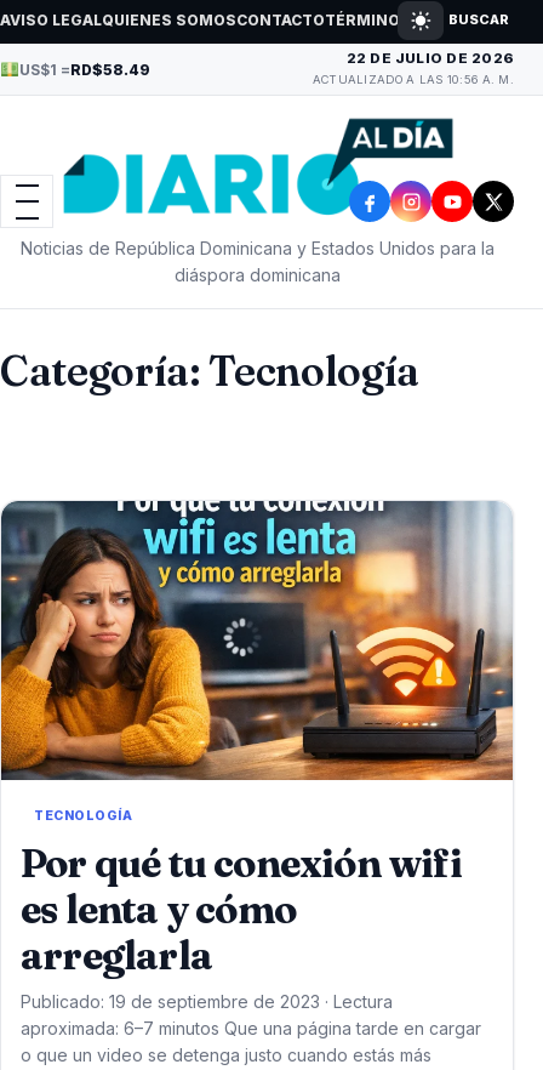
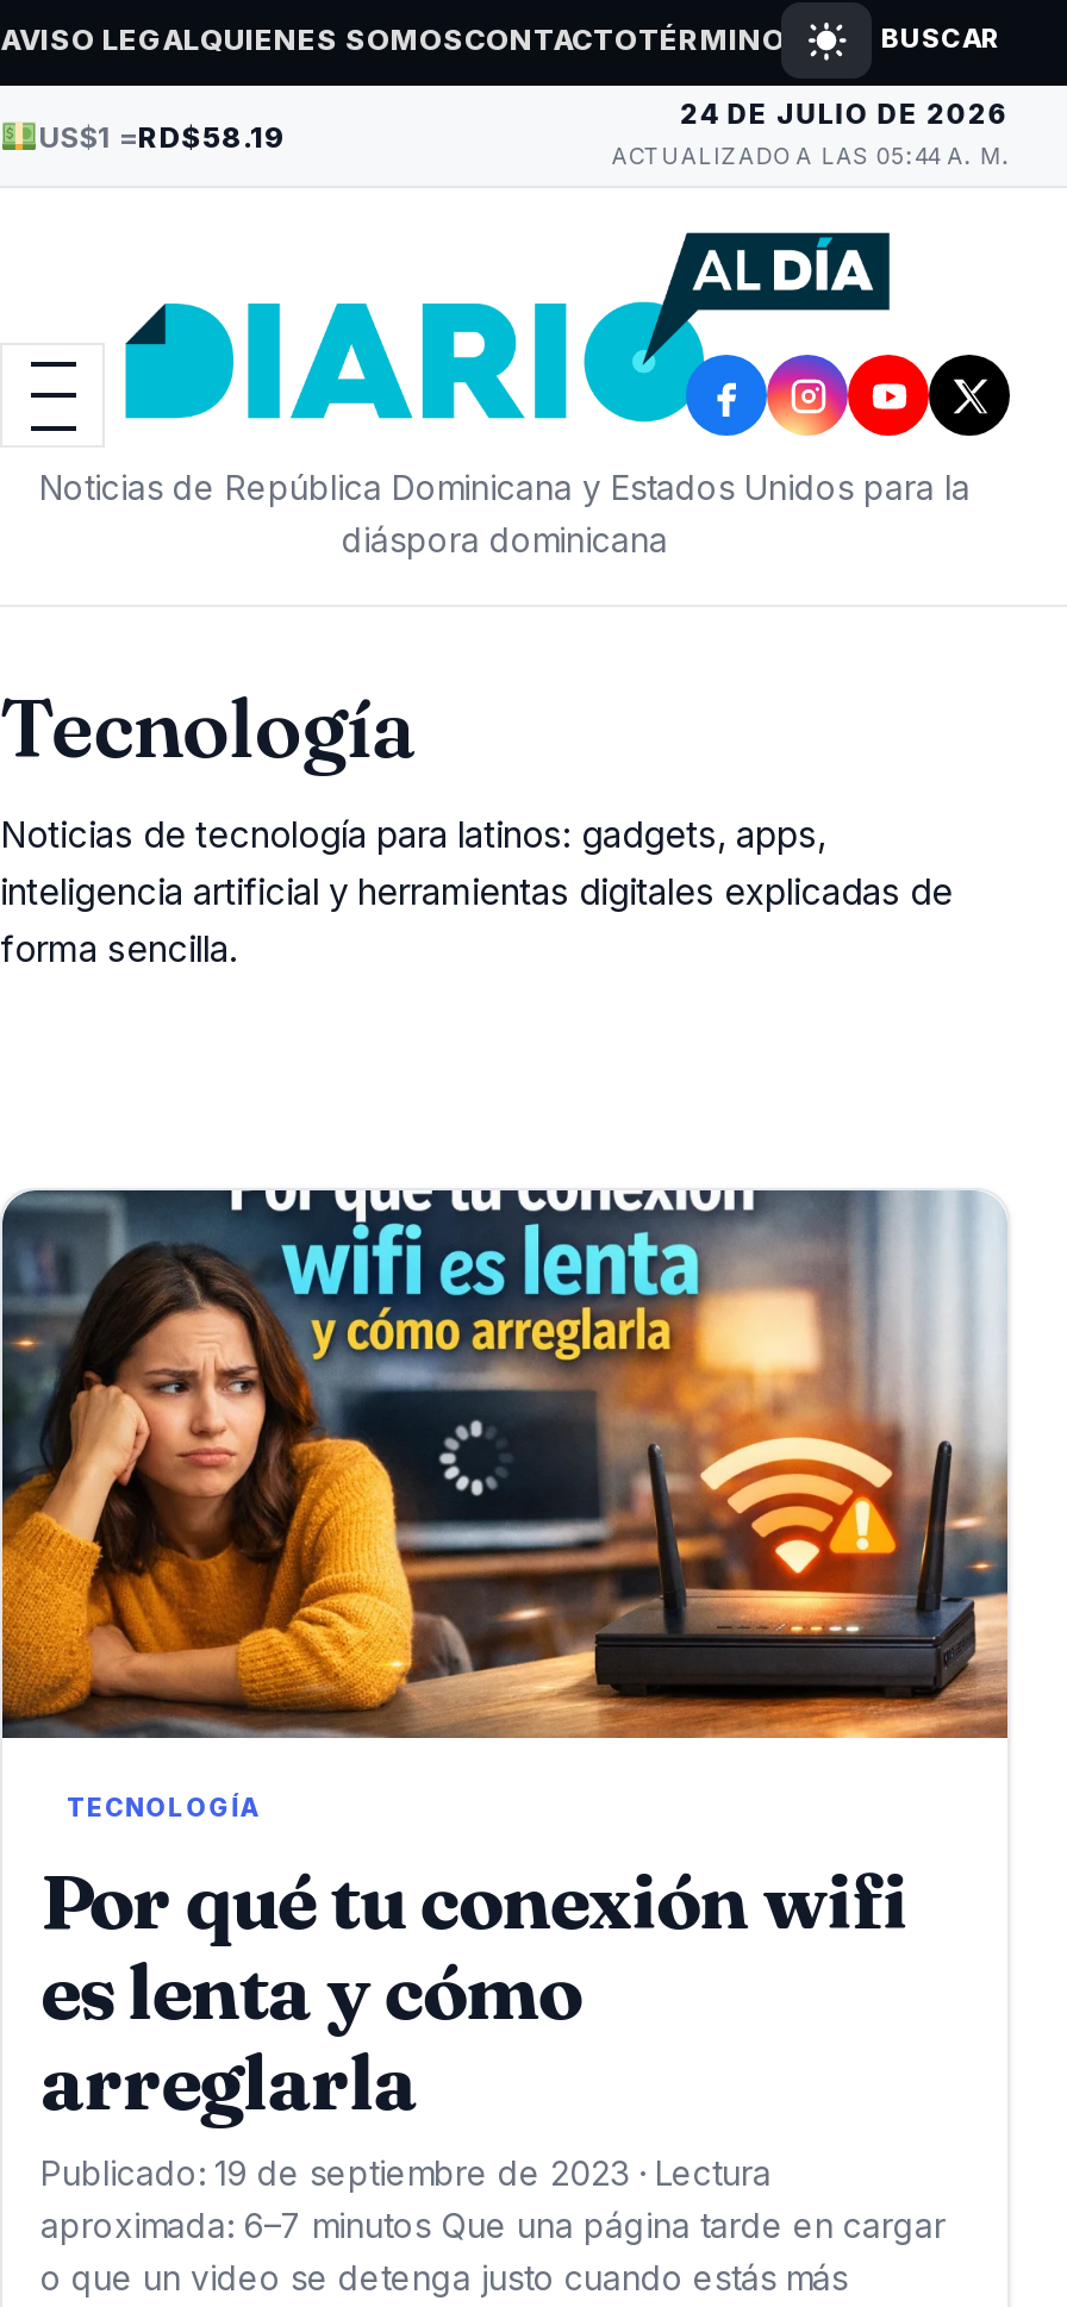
[346,50,514,67] 22 DE JULIO DE 2026 -> [680,98,1010,131] 24 DE JULIO DE 2026
[19,60,150,78] US$1 =RD$58.49 -> [38,118,286,154] US$1 =RD$58.19
[312,73,514,86] ACTUALIZADO A LAS 10:56 A. M. -> [611,143,1010,169] ACTUALIZADO A LAS 05:44 A. M.
[0,346,419,397] Categoría: Tecnología -> [0,678,953,971] Tecnología | Noticias de tecnología para latinos: gadgets, apps, | inteligencia artificial y herramientas digitales explicadas de | forma sencilla.

